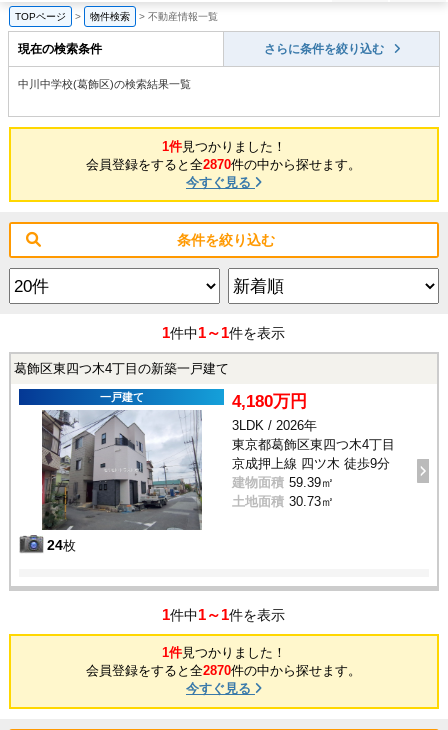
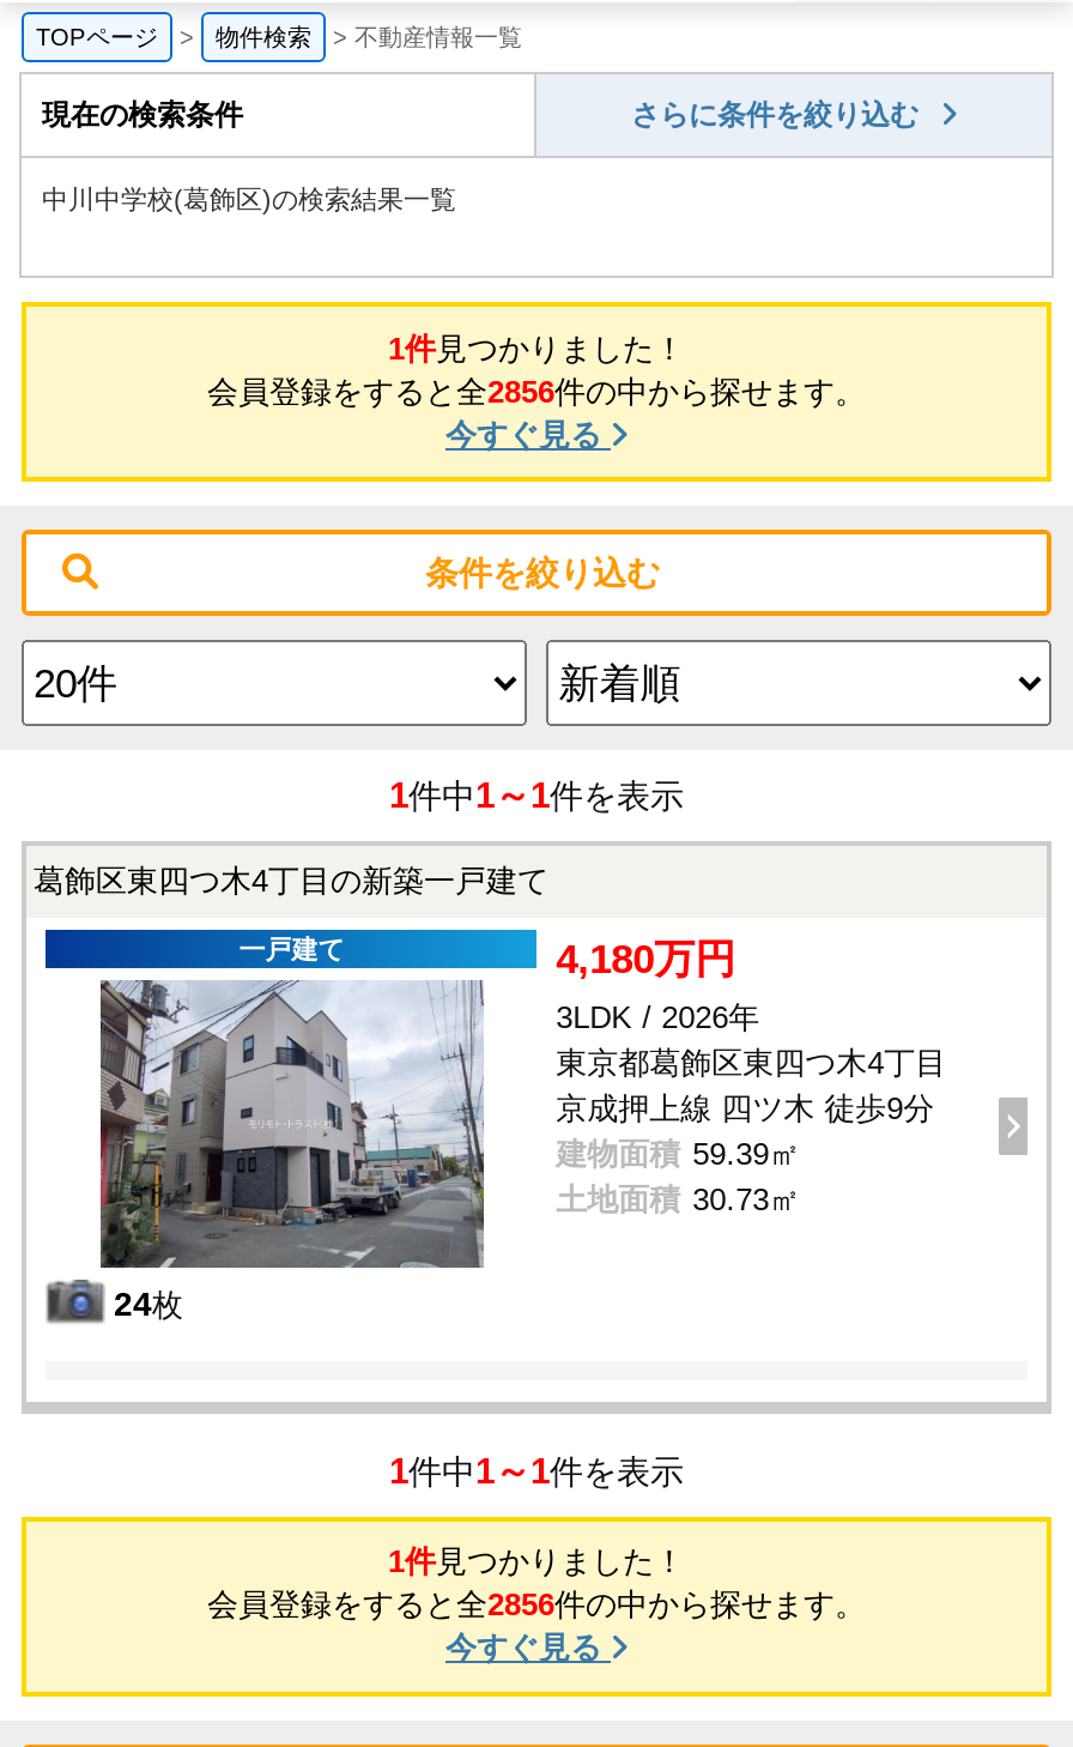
[86,157,361,172] 会員登録をすると全2870件の中から探せます。 -> [207,374,866,410] 会員登録をすると全2856件の中から探せます。
[86,663,361,678] 会員登録をすると全2870件の中から探せます。 -> [207,1587,866,1623] 会員登録をすると全2856件の中から探せます。

